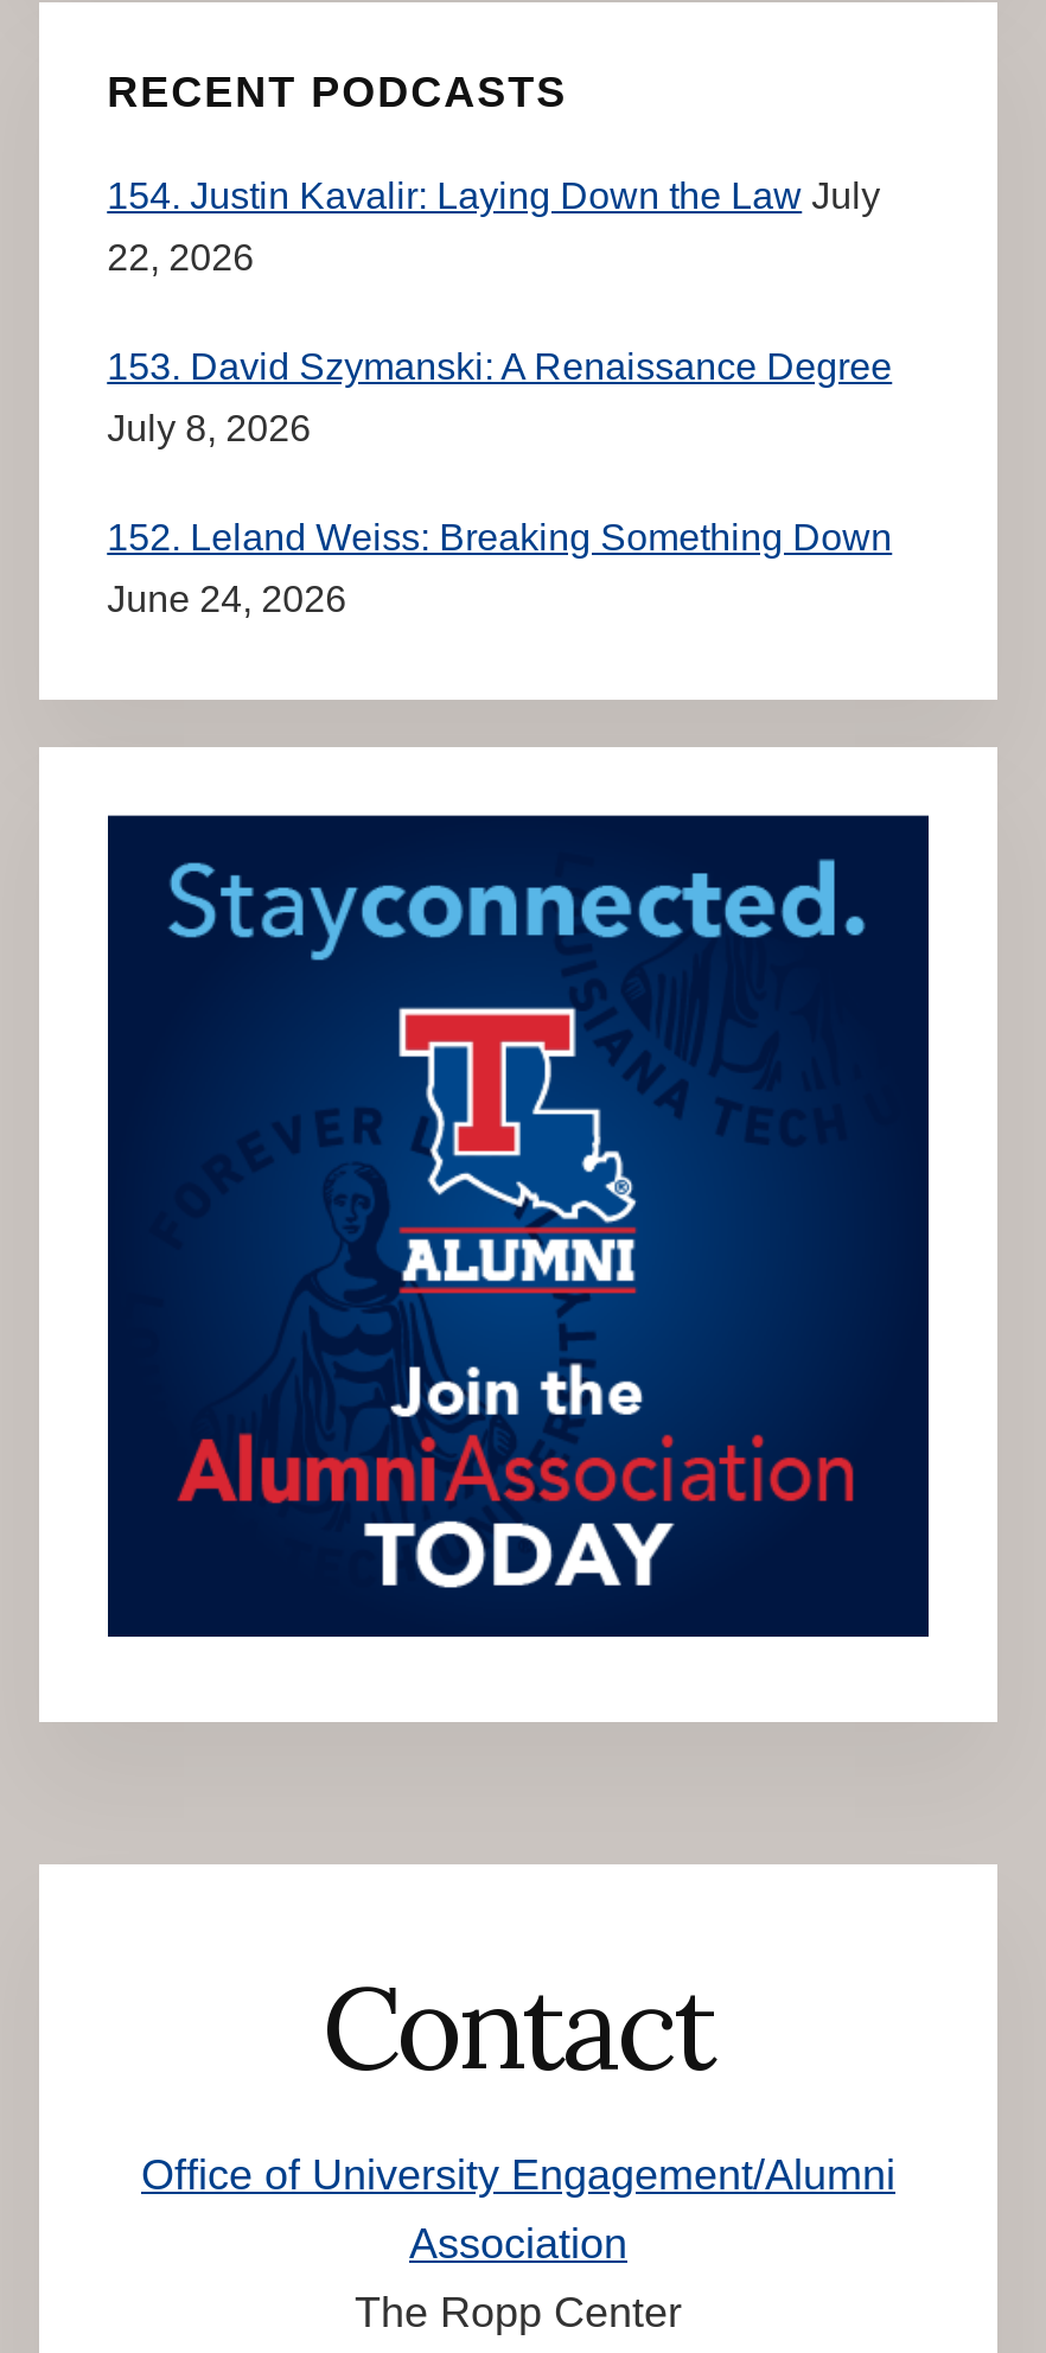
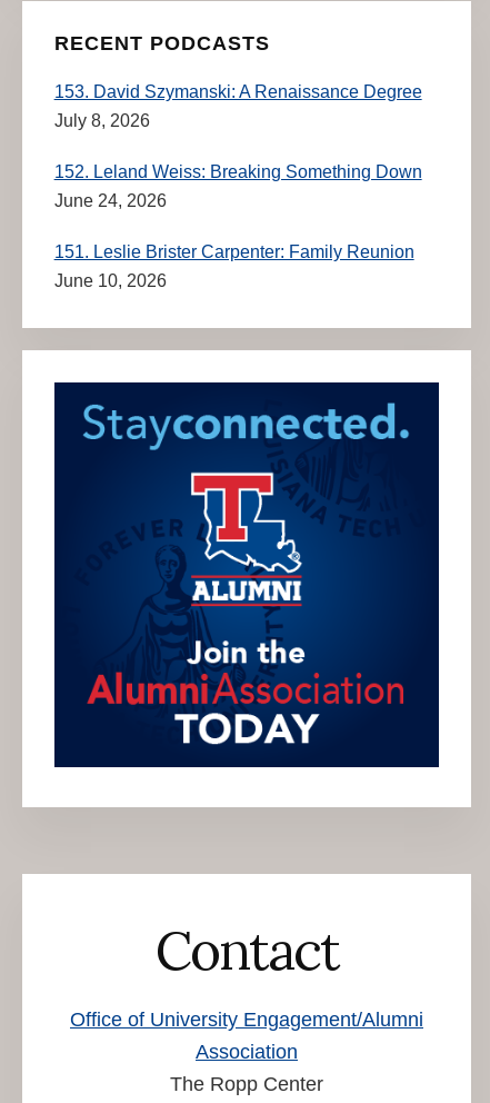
[107,176,880,278] 154. Justin Kavalir: Laying Down the Law July | 22, 2026 -> none
moved [107,347,892,620] -> [54,83,422,211]: 153. David Szymanski: A Renaissance Degree | July 8, 2026 | 152. Leland Weiss: Breaking Something Down | June 24, 2026
none -> [54,243,414,291] 151. Leslie Brister Carpenter: Family Reunion | June 10, 2026

